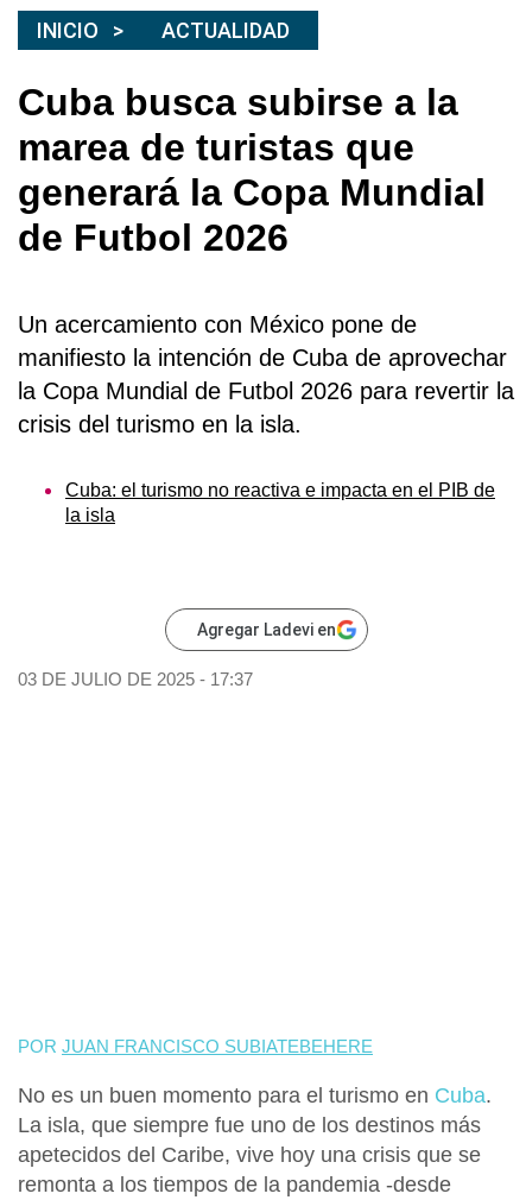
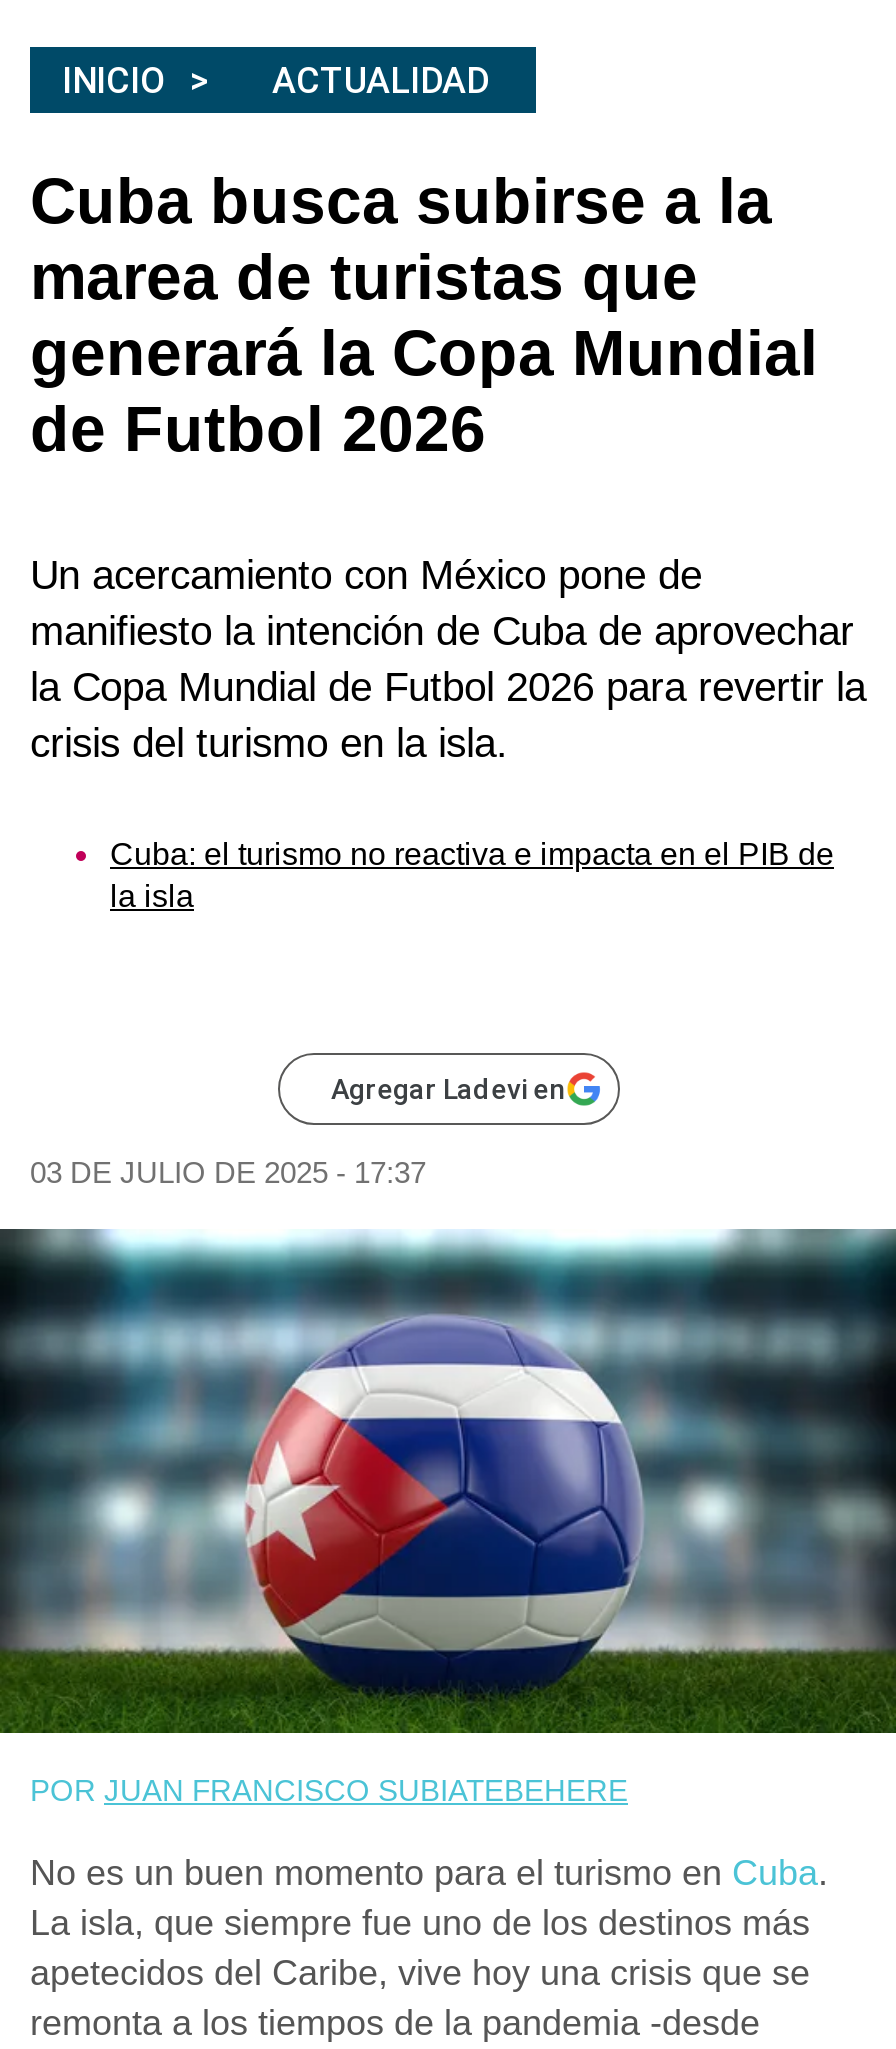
none -> [6,1227,890,1735] [image]

